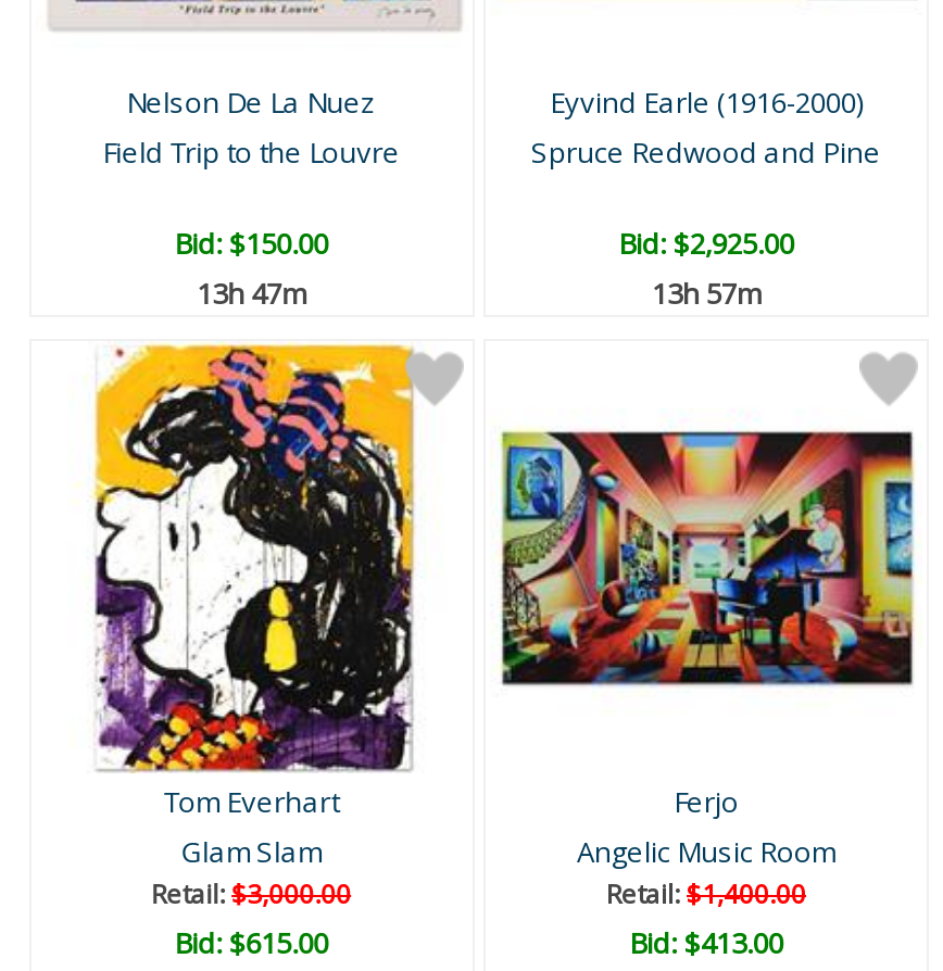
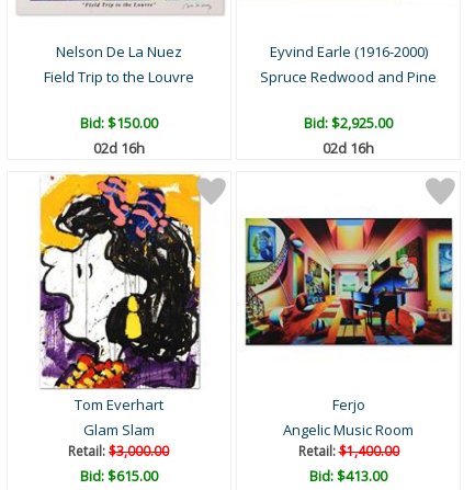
[197,274,305,313] 13h 47m -> [93,138,144,158] 02d 16h
[652,274,760,313] 13h 57m -> [323,138,374,158] 02d 16h

